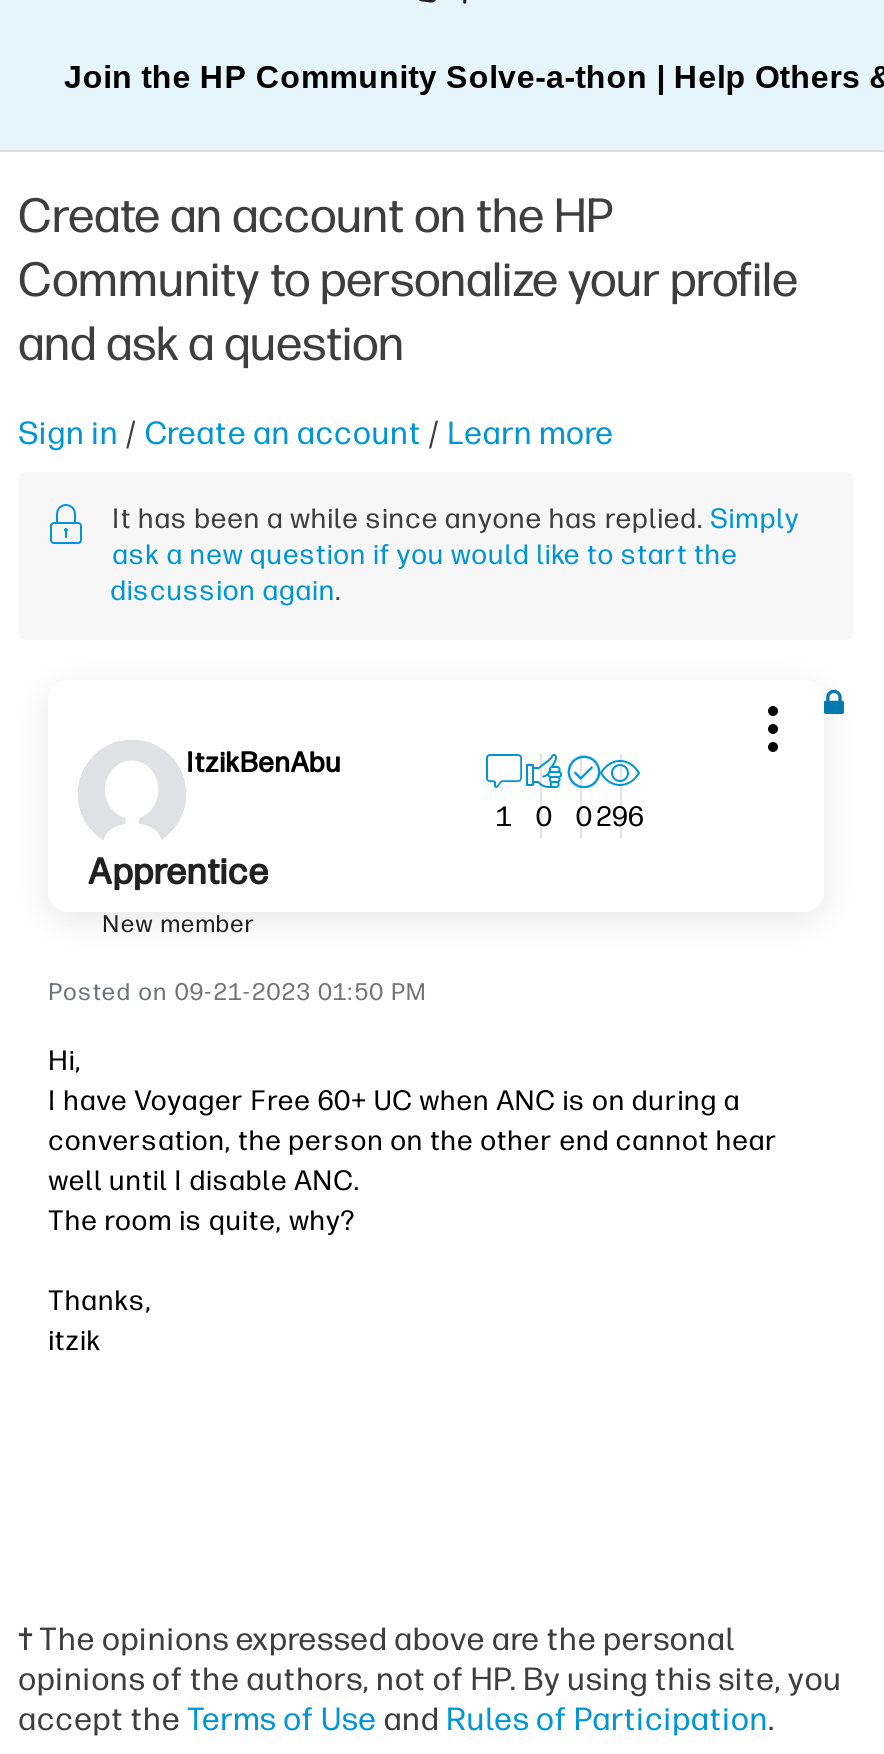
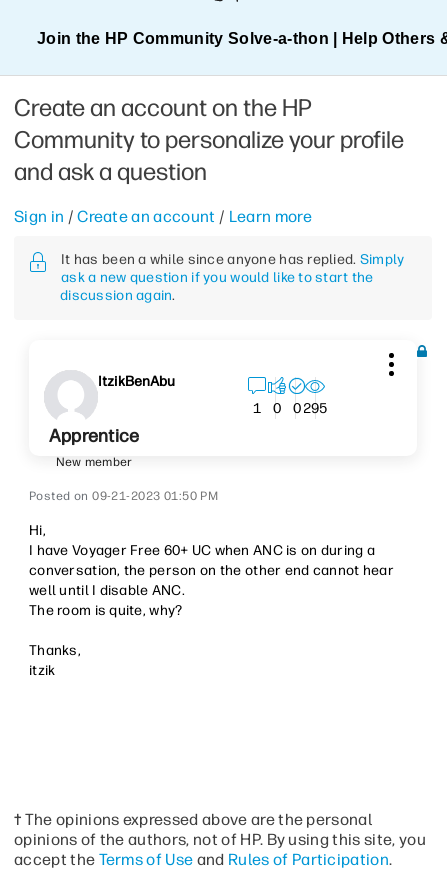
[496,799,644,834] 1 0 0 296 -> [253,399,327,417] 1 0 0 295

